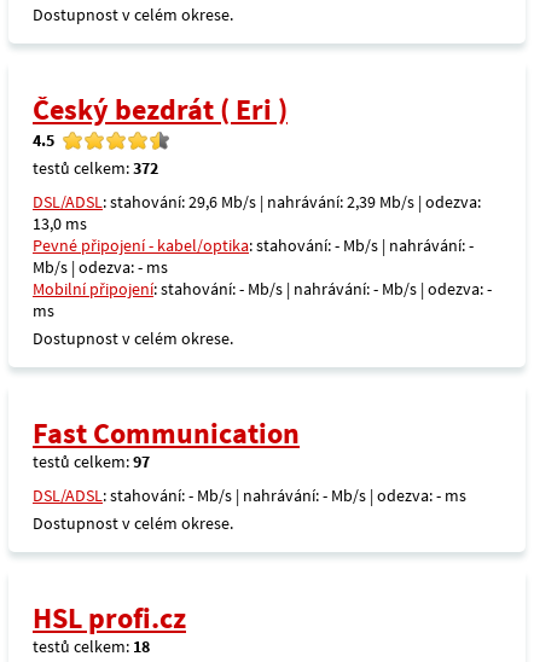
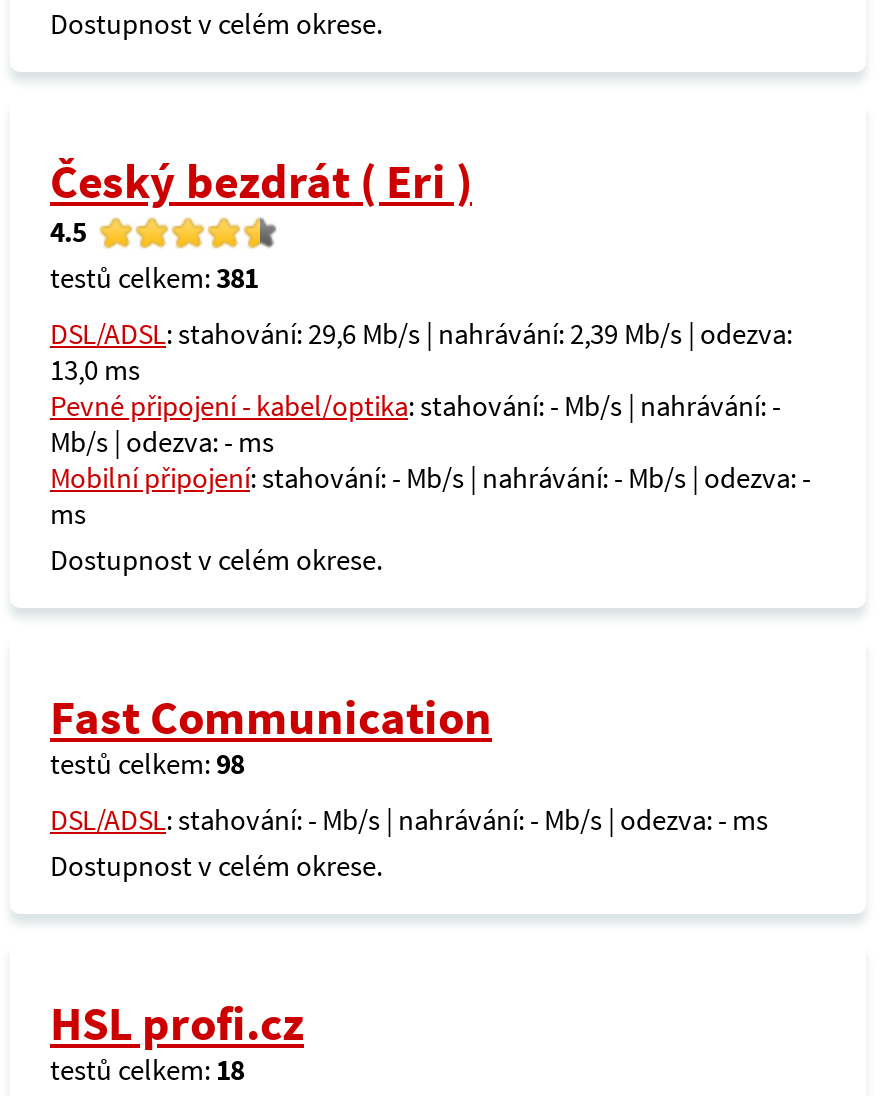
[33,157,158,179] testů celkem: 372 -> [50,260,258,296] testů celkem: 381
[33,451,150,472] testů celkem: 97 -> [50,746,244,782] testů celkem: 98

